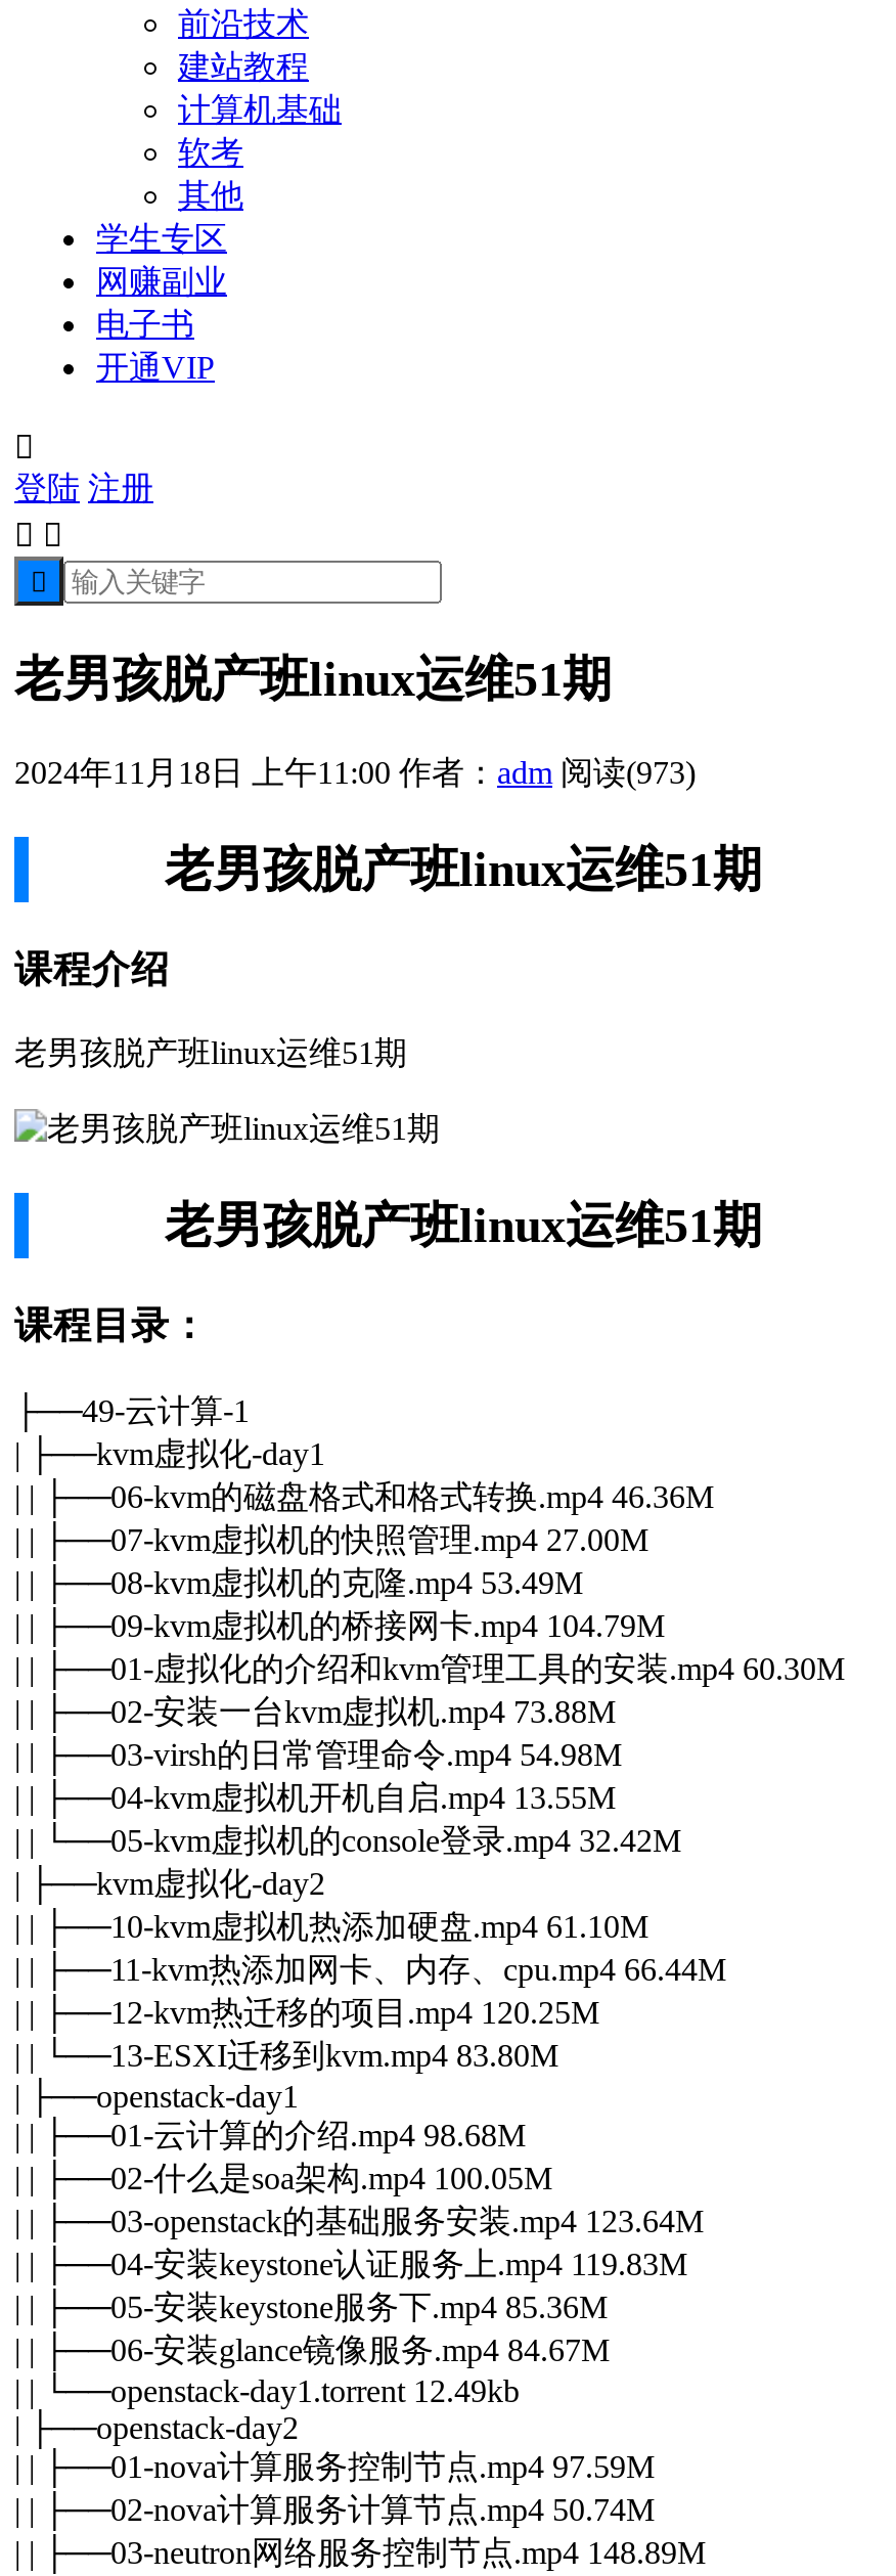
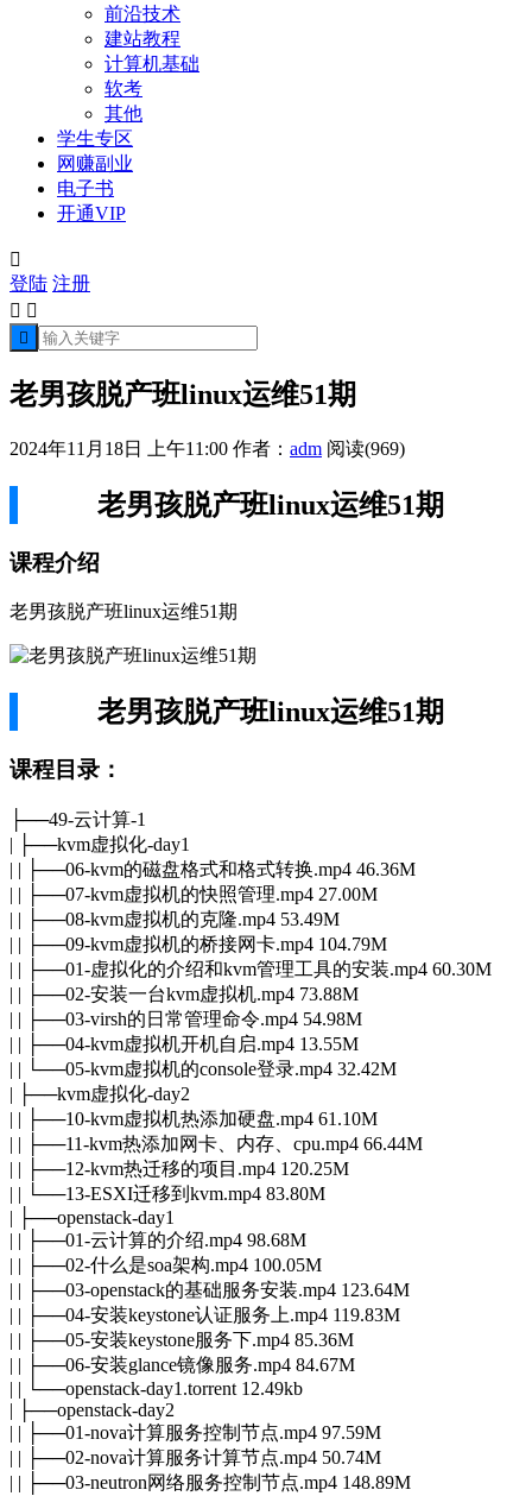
[14,755,696,789] 2024年11月18日 上午11:00 作者：adm 阅读(973) -> [9,438,405,458] 2024年11月18日 上午11:00 作者：adm 阅读(969)

